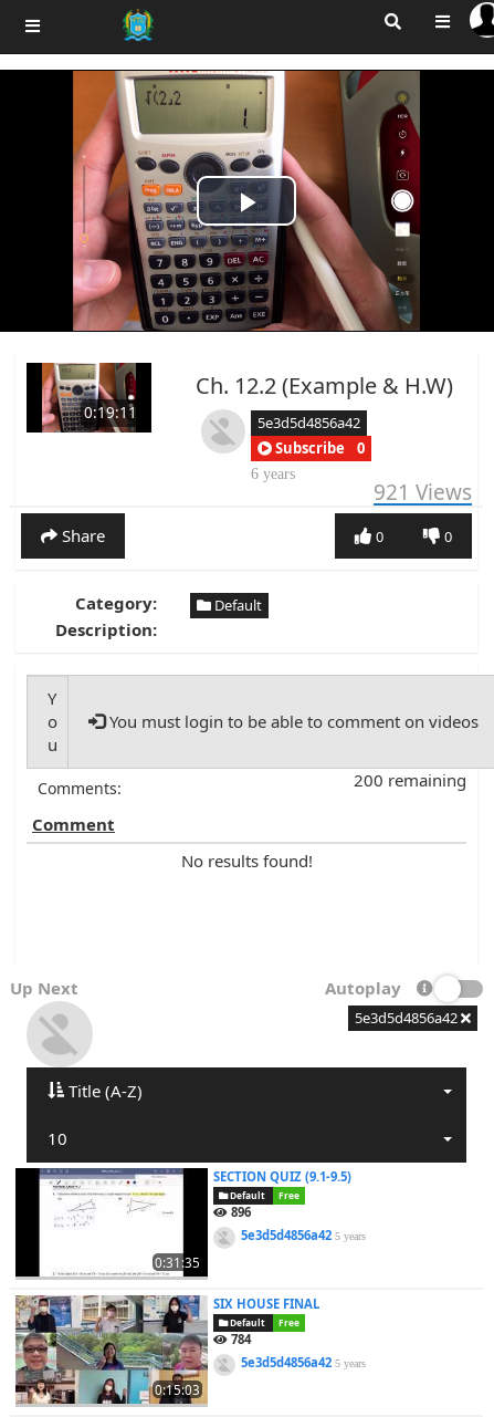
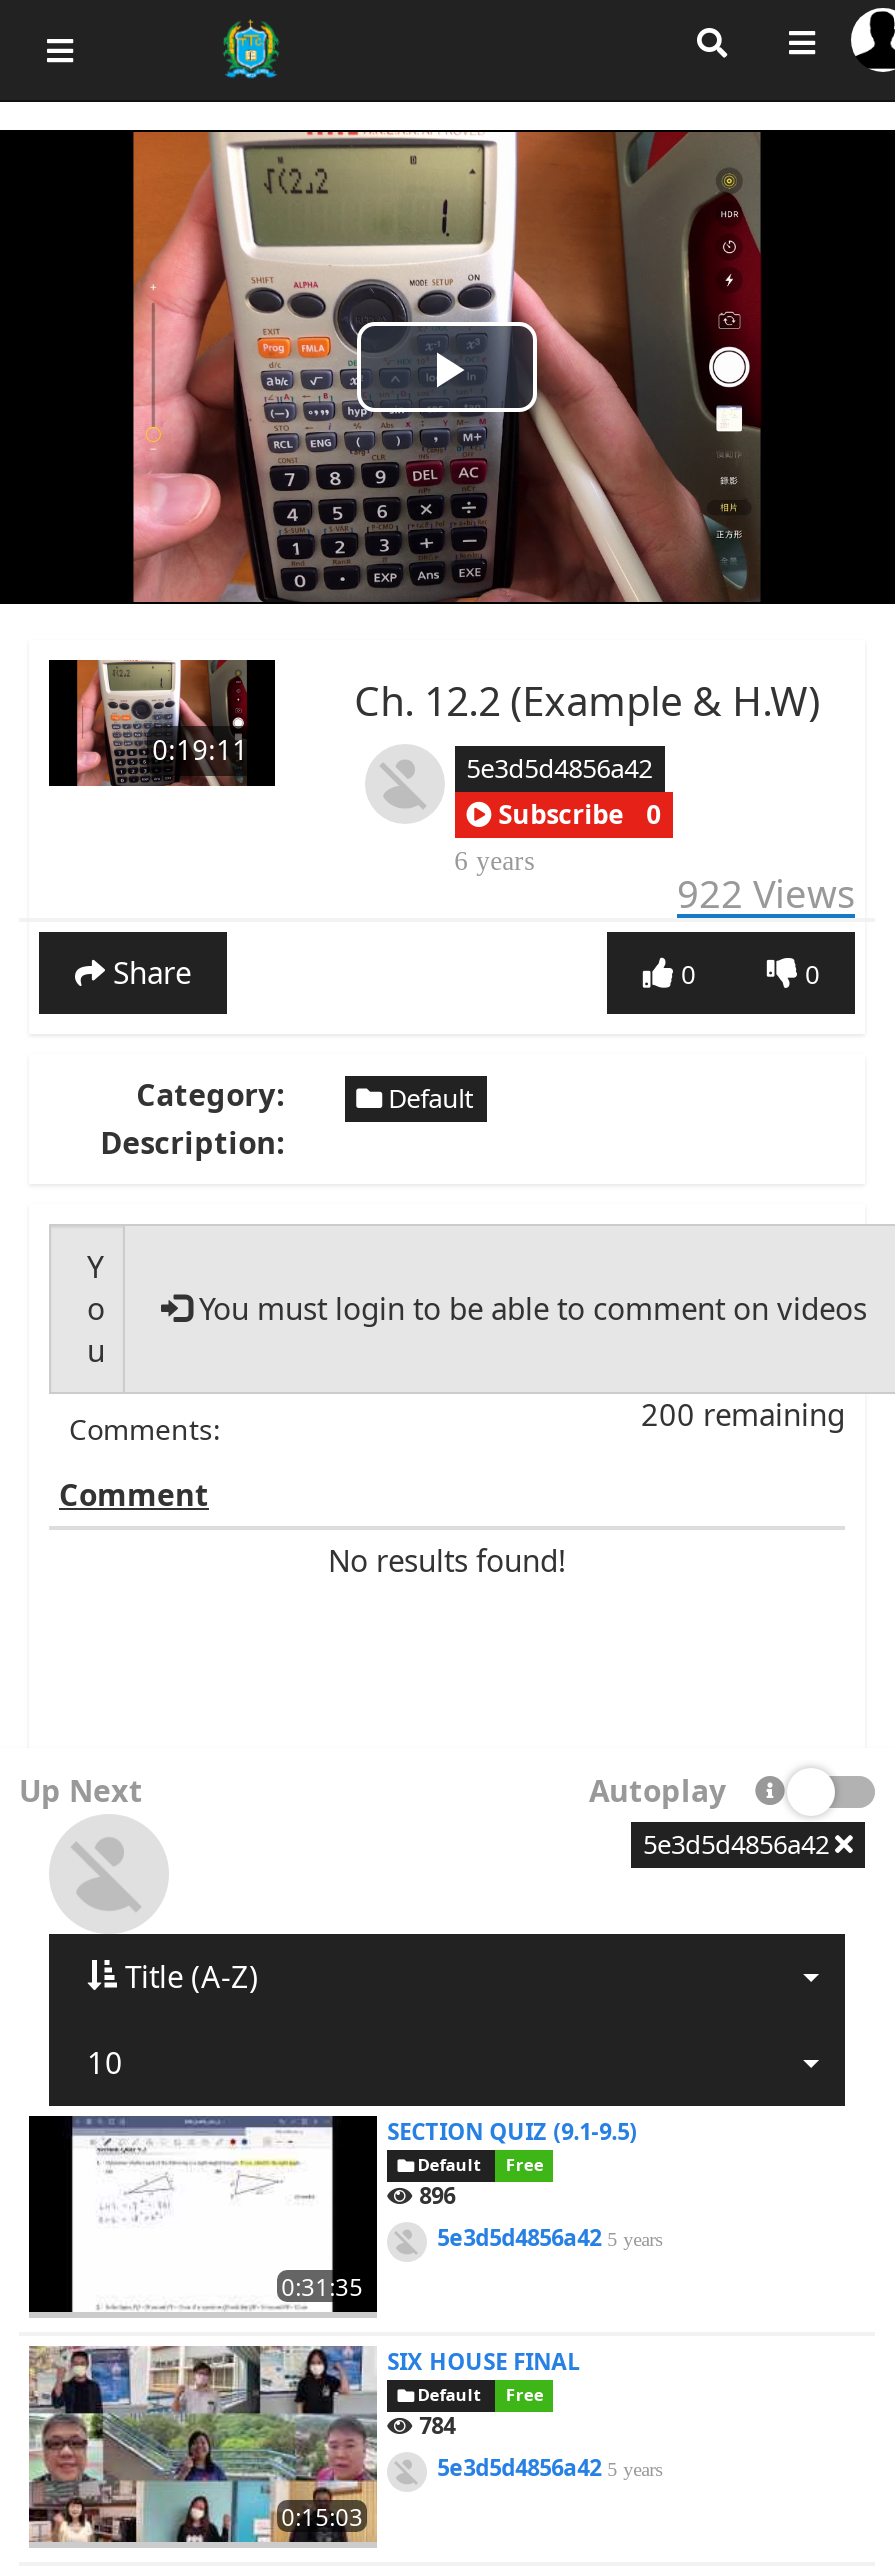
[374,478,472,507] 921 Views -> [677,868,855,920] 922 Views

